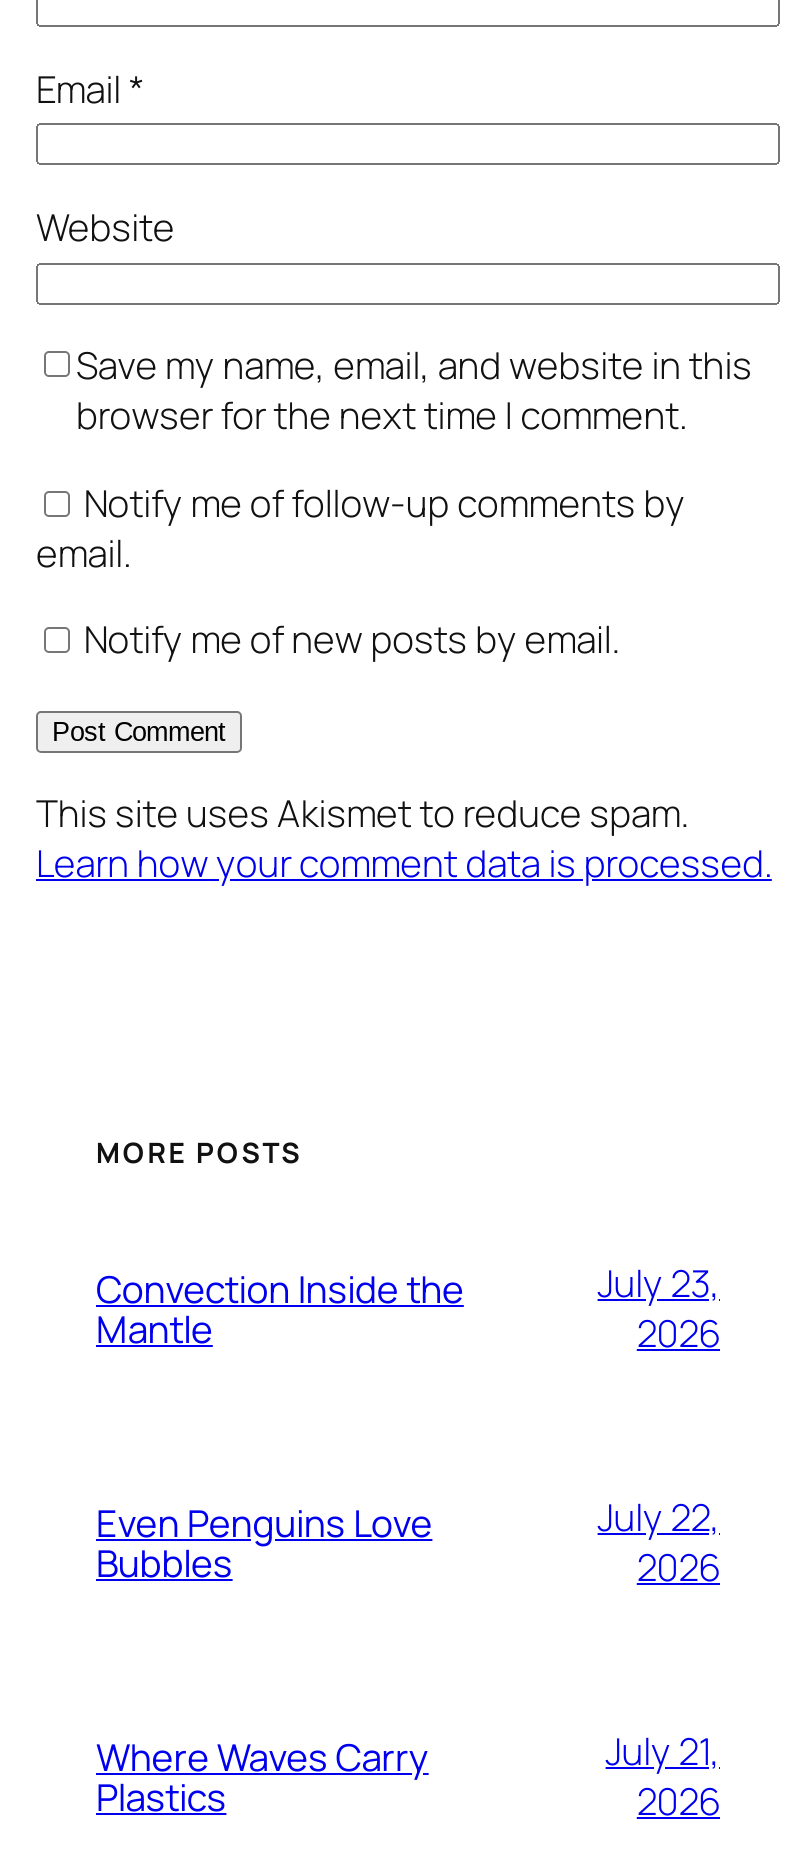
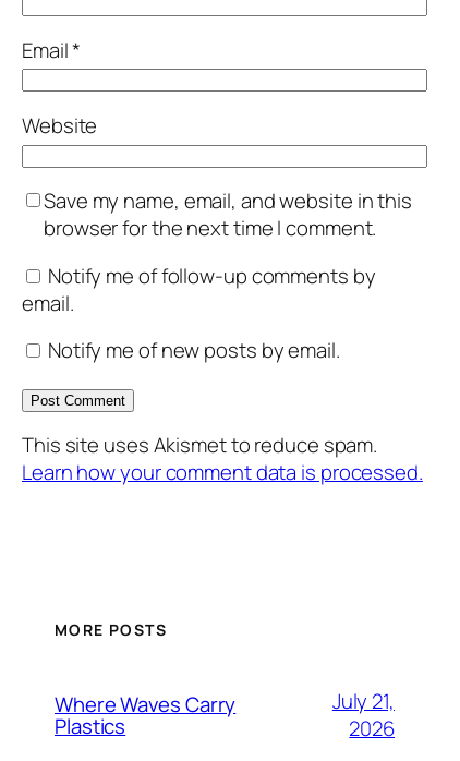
[96,1262,464,1354] Convection Inside the | Mantle -> none
[598,1256,720,1358] July 23, | 2026 -> none
[96,1496,432,1588] Even Penguins Love | Bubbles -> none
[598,1490,720,1592] July 22, | 2026 -> none

